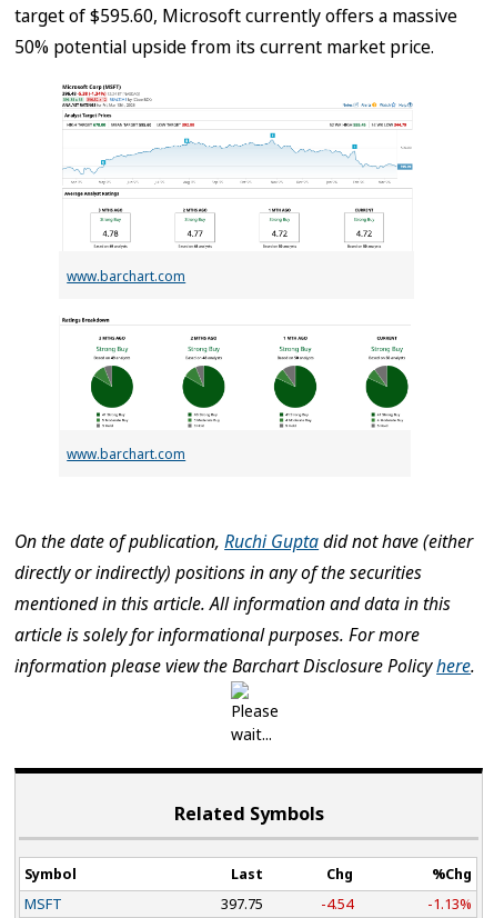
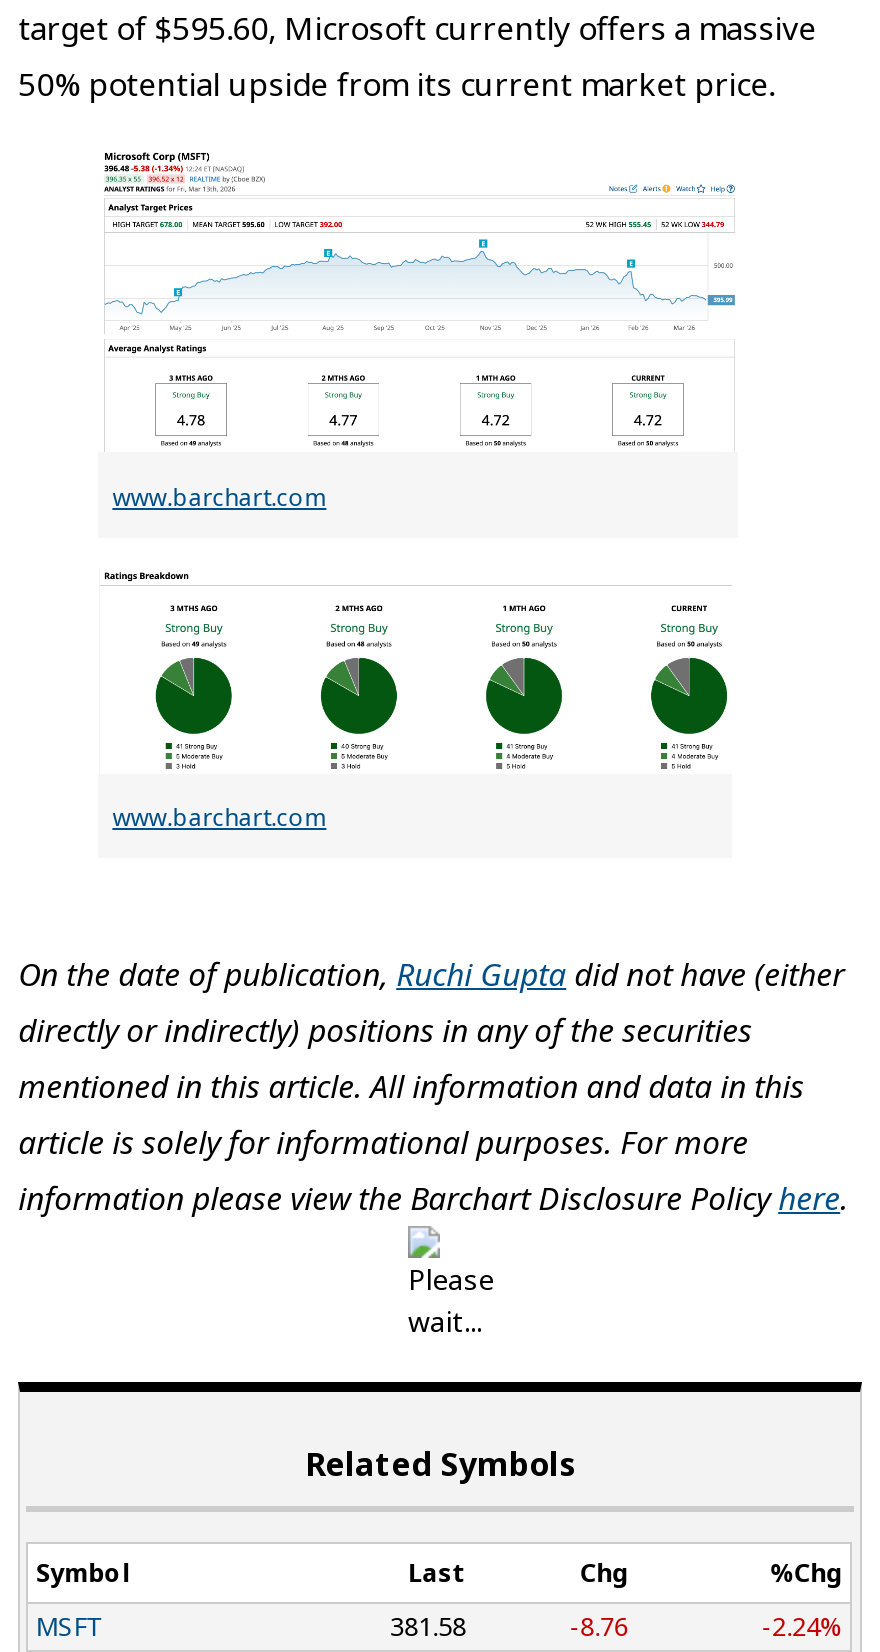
[221,894,263,914] 397.75 -> [390,1608,466,1644] 381.58
[321,894,353,914] -4.54 -> [570,1608,628,1644] -8.76
[428,894,472,914] -1.13% -> [762,1608,842,1644] -2.24%

